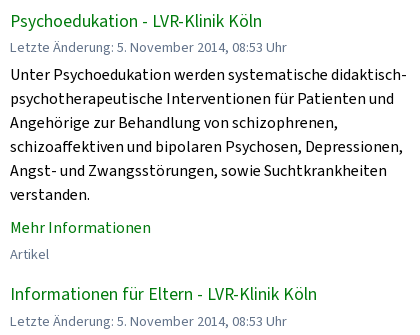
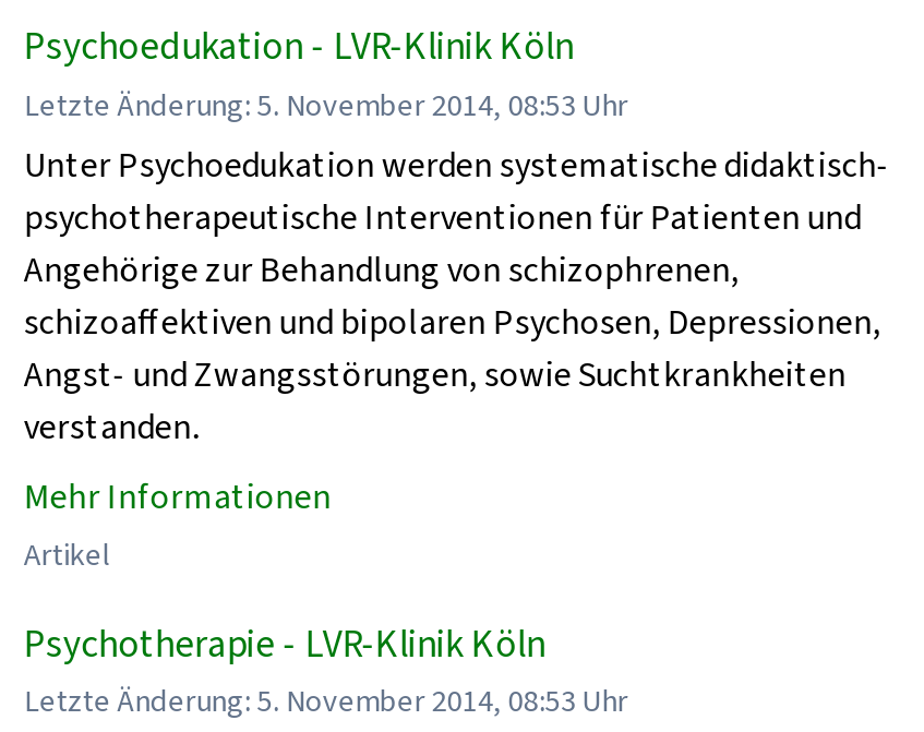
[10,282,317,306] Informationen für Eltern - LVR-Klinik Köln -> [24,617,545,670] Psychotherapie - LVR-Klinik Köln

